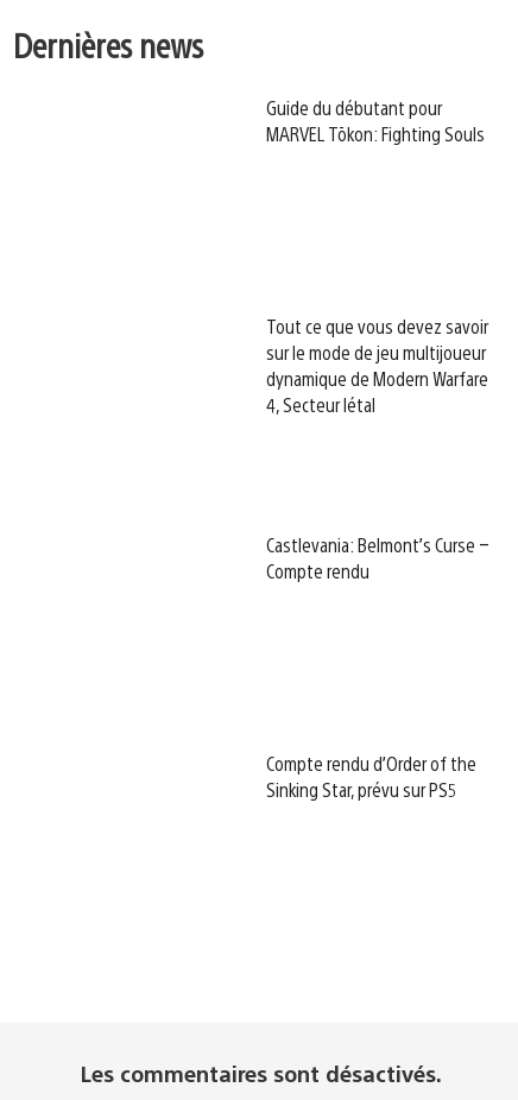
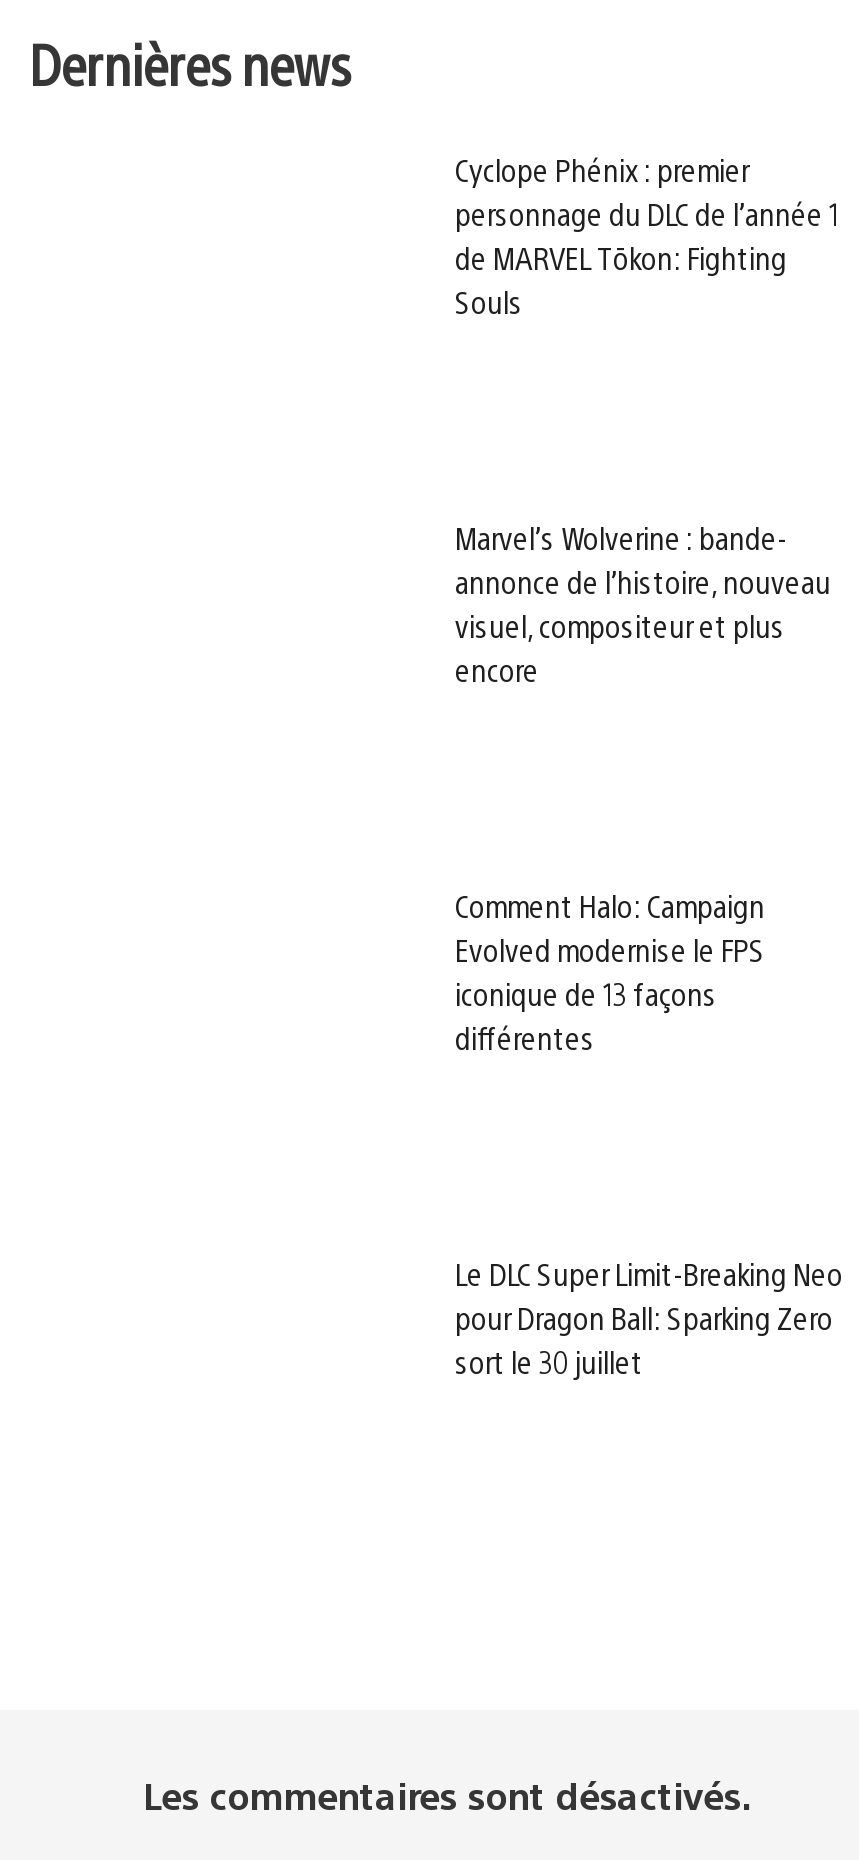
[266,95,485,146] Guide du débutant pour | MARVEL Tōkon: Fighting Souls -> [455,148,839,322] Cyclope Phénix : premier | personnage du DLC de l’année 1 | de MARVEL Tōkon: Fighting | Souls
[266,314,488,417] Tout ce que vous devez savoir | sur le mode de jeu multijoueur | dynamique de Modern Warfare | 4, Secteur létal -> [455,516,831,690] Marvel’s Wolverine : bande- | annonce de l’histoire, nouveau | visuel, compositeur et plus | encore
[266,532,489,583] Castlevania: Belmont’s Curse – | Compte rendu -> [455,884,765,1058] Comment Halo: Campaign | Evolved modernise le FPS | iconique de 13 façons | différentes
[266,751,476,802] Compte rendu d’Order of the | Sinking Star, prévu sur PS5 -> [455,1252,843,1382] Le DLC Super Limit-Breaking Neo | pour Dragon Ball: Sparking Zero | sort le 30 juillet

